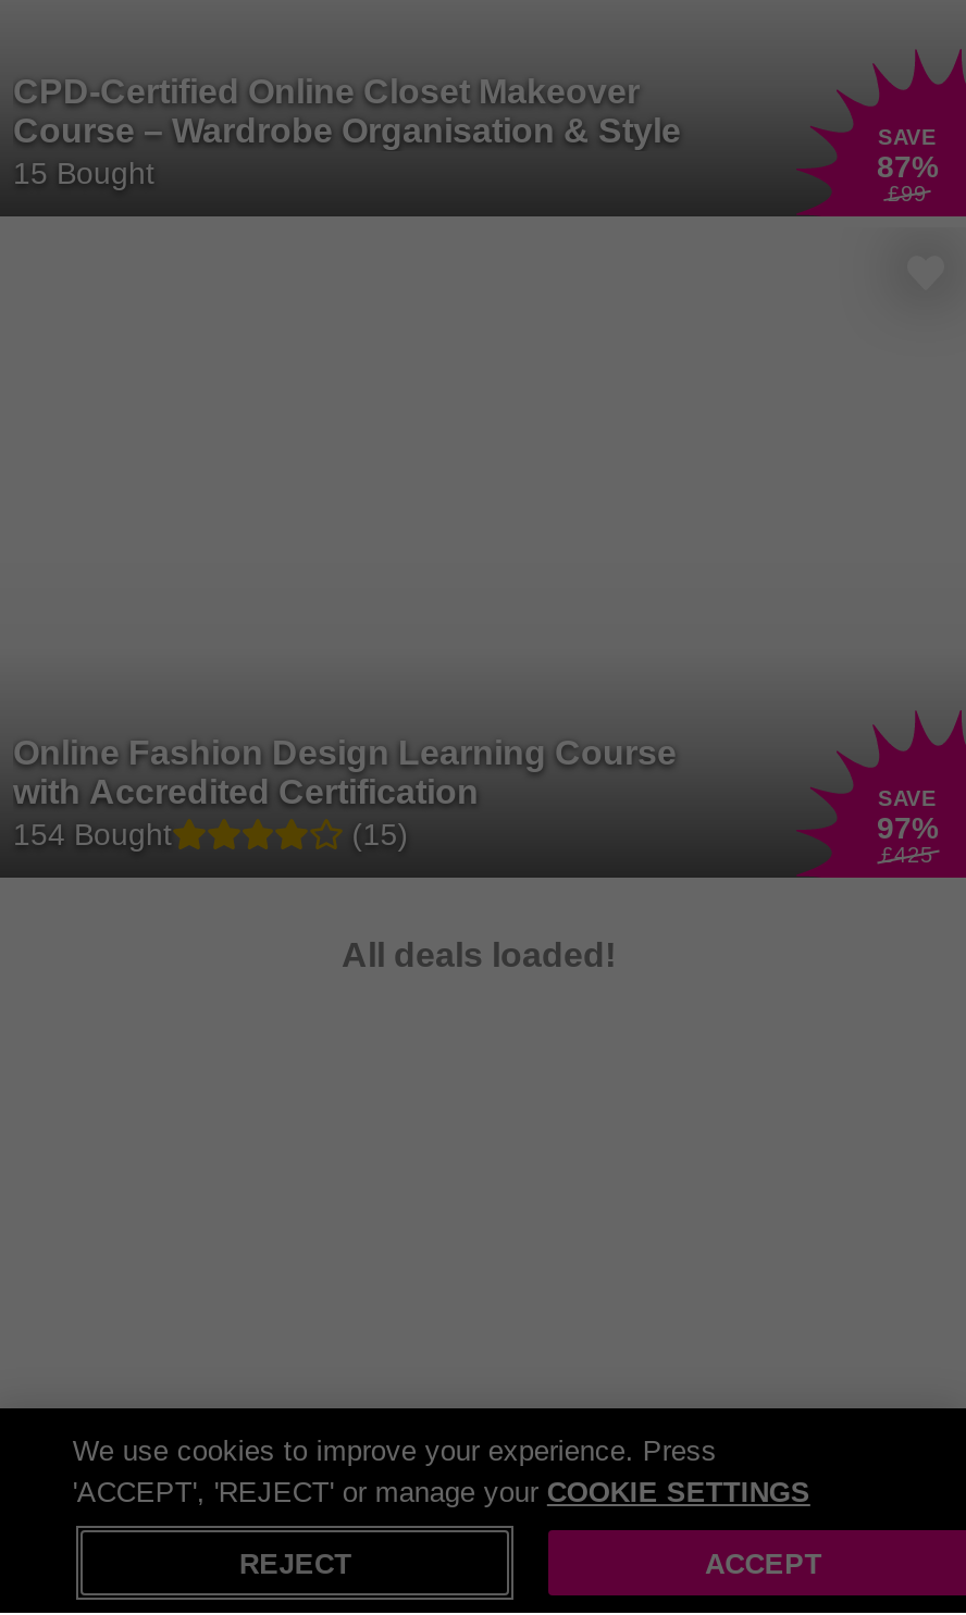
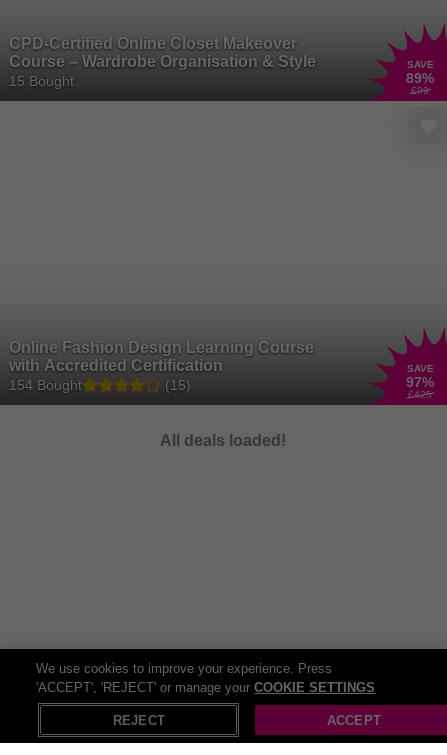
[877,148,938,183] 87% -> [406,69,434,85] 89%

